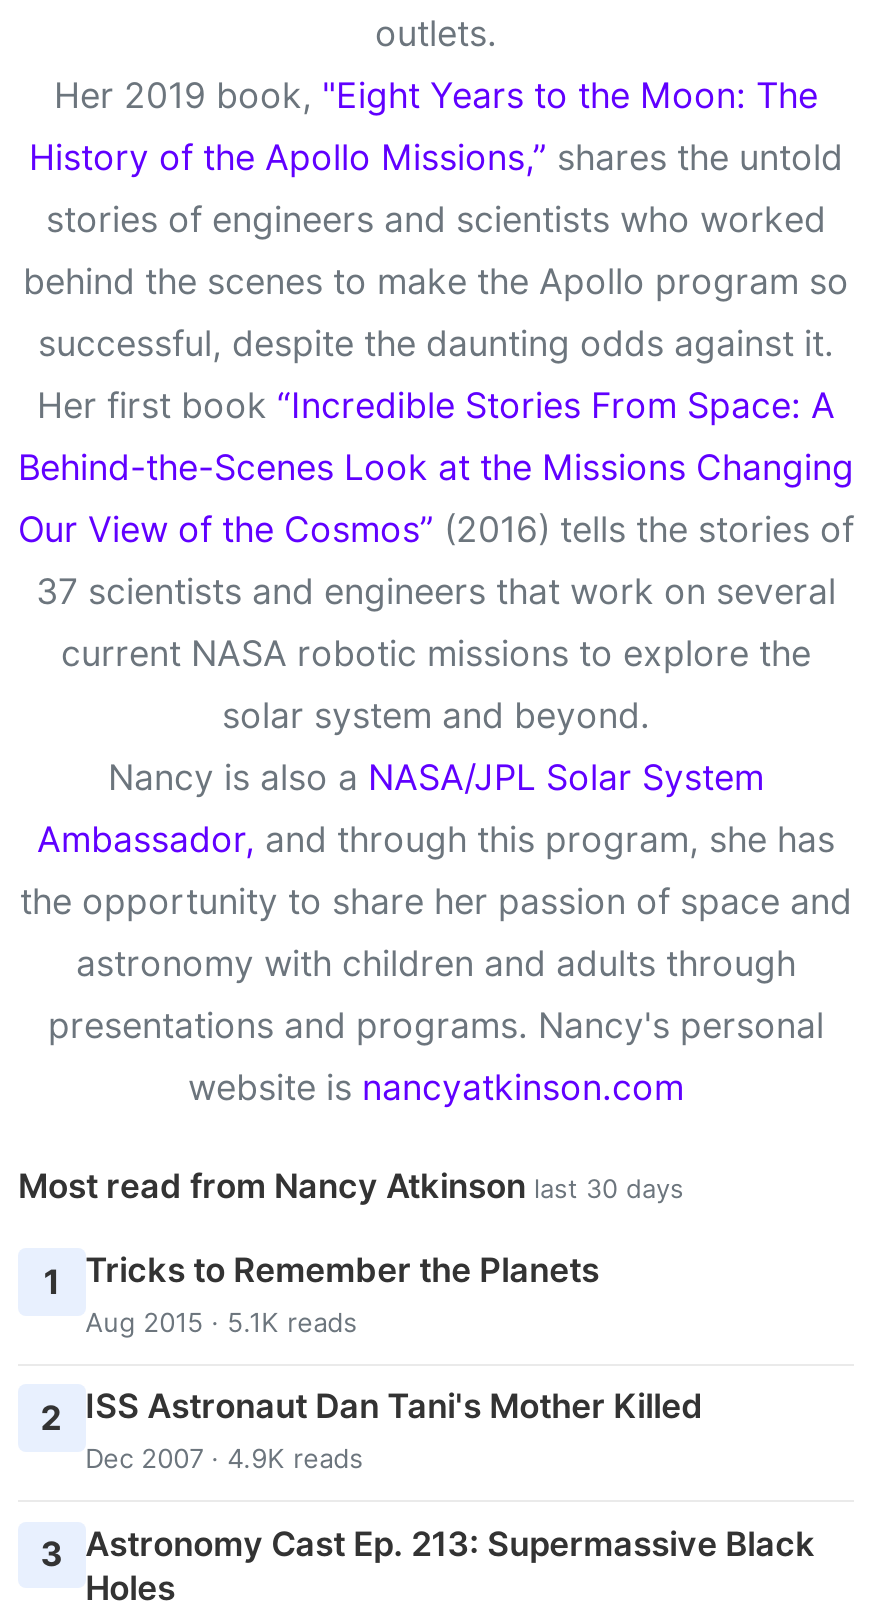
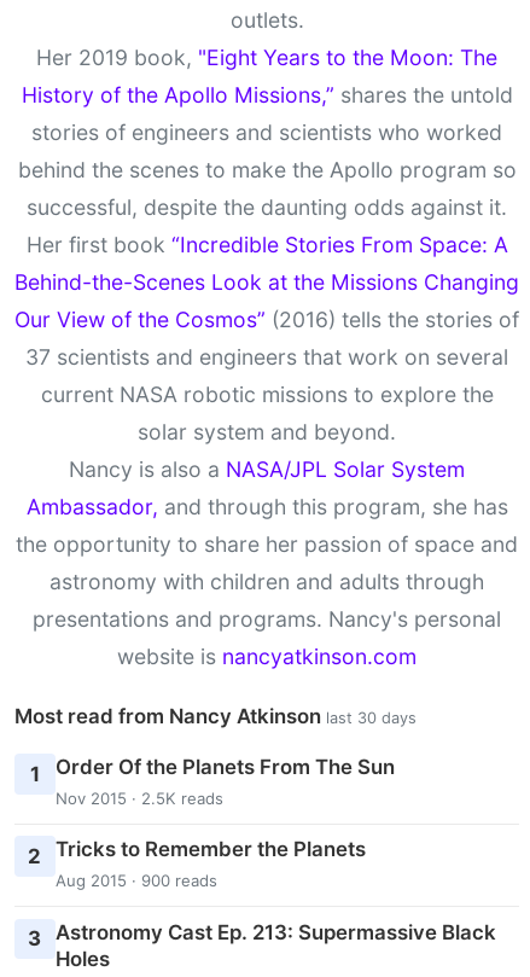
[85,1250,599,1338] Tricks to Remember the Planets | Aug 2015 · 5.1K reads -> [55,755,394,808] Order Of the Planets From The Sun | Nov 2015 · 2.5K reads
[41,1387,703,1475] 2 ISS Astronaut Dan Tani's Mother Killed | Dec 2007 · 4.9K reads -> [28,837,365,891] 2 Tricks to Remember the Planets | Aug 2015 · 900 reads

